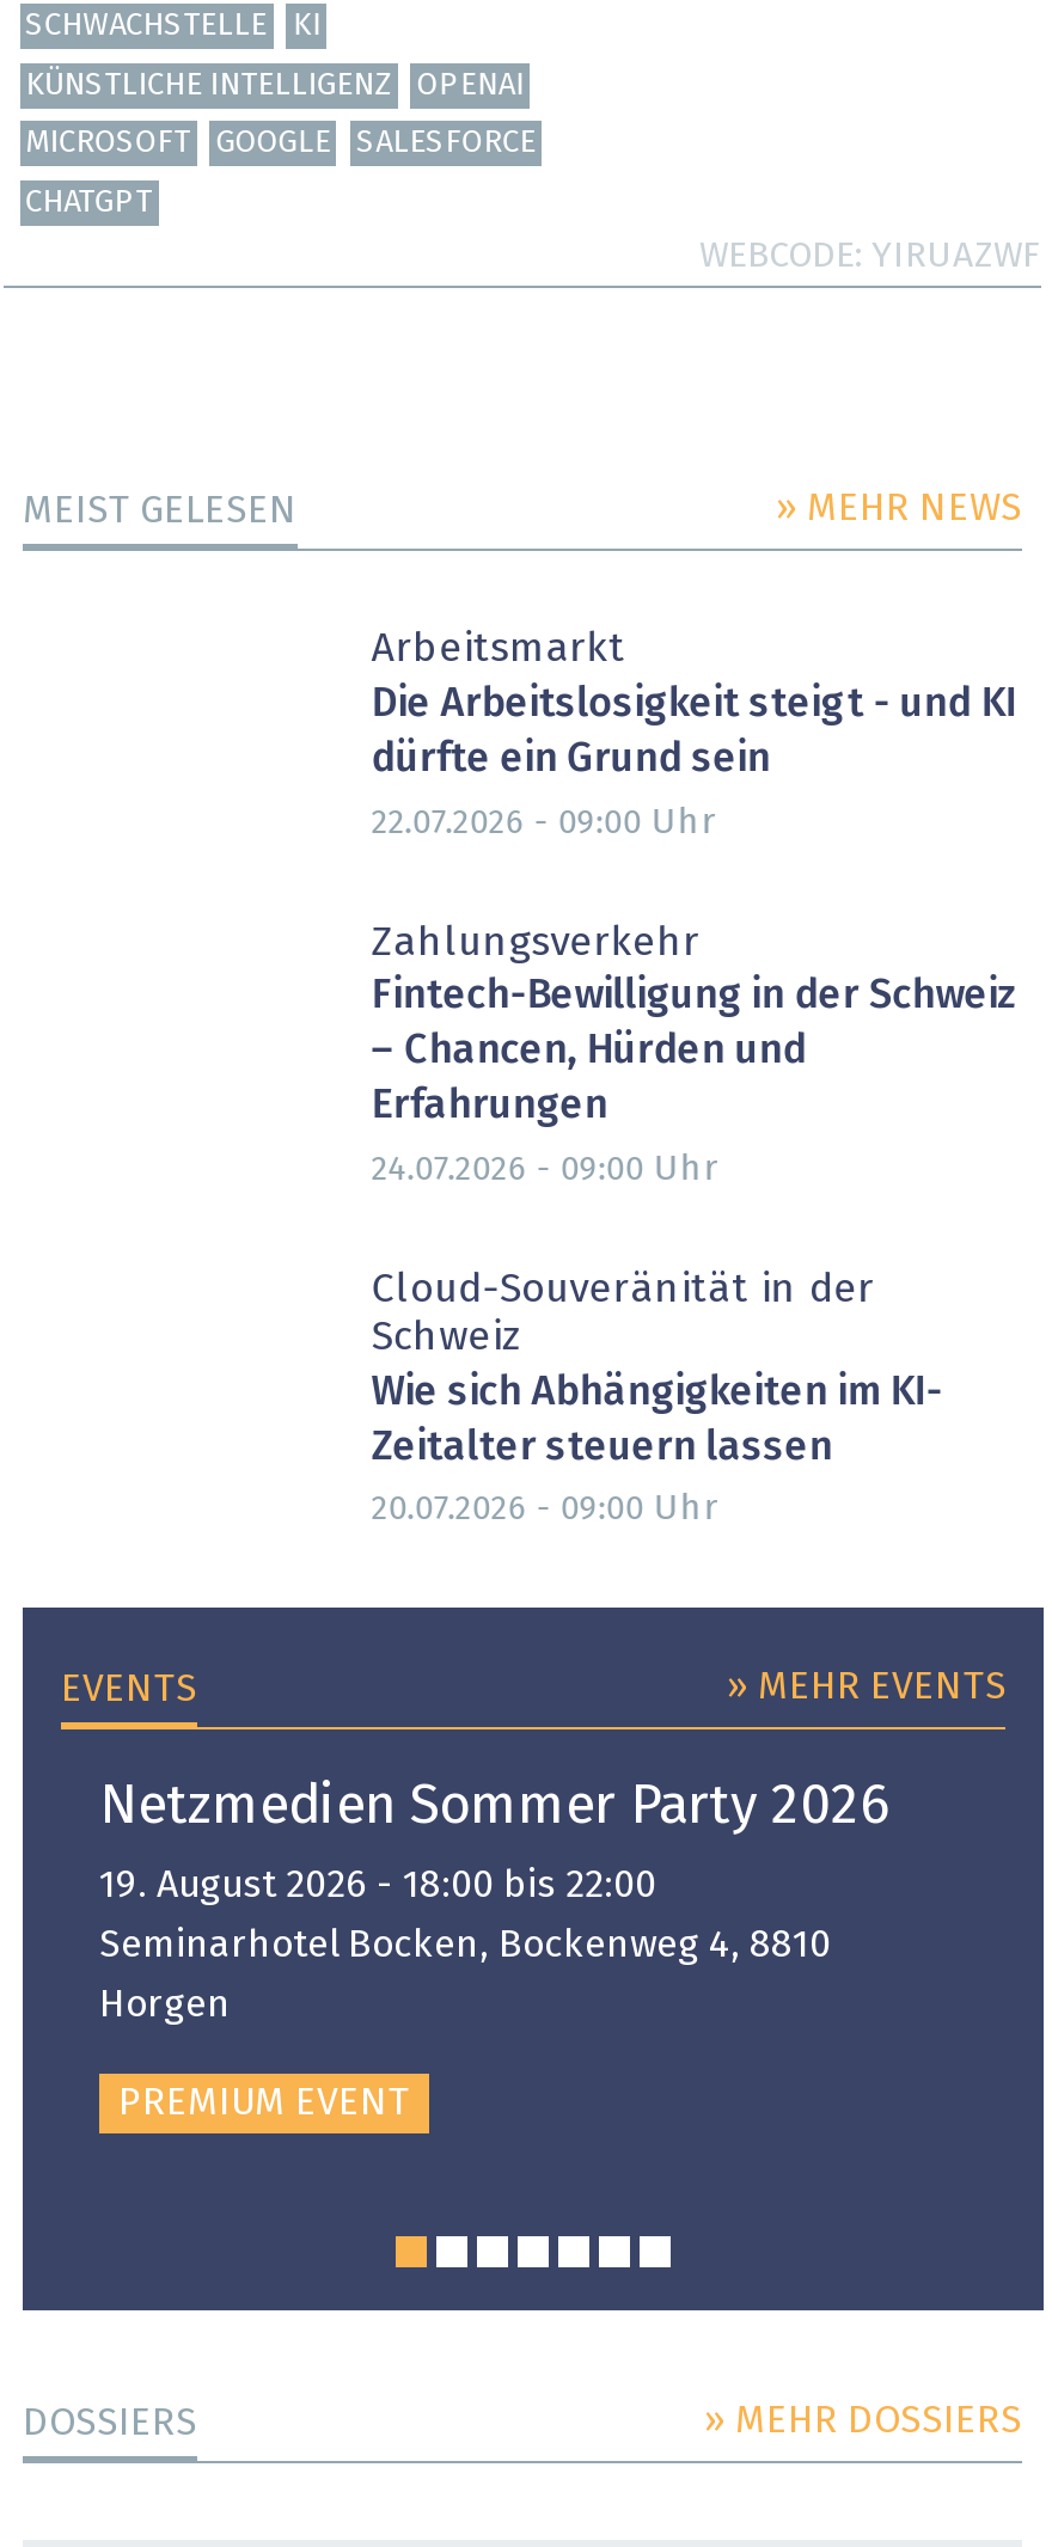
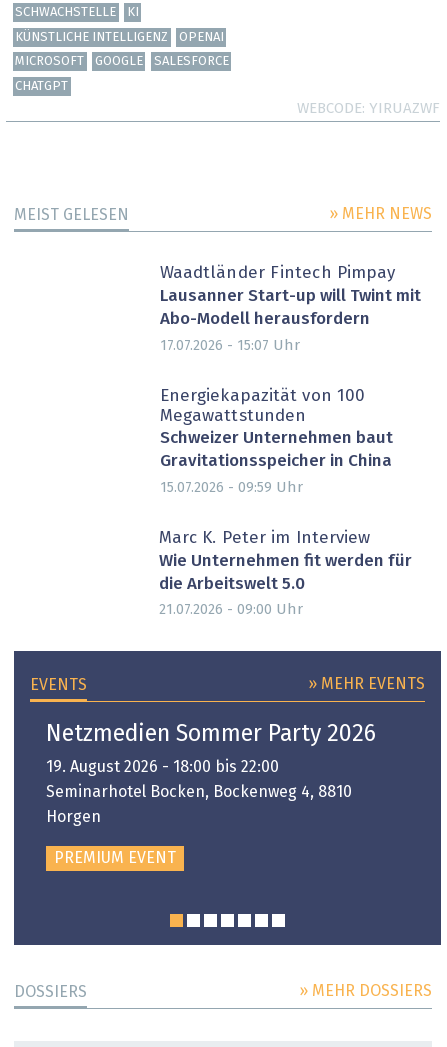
[371,630,1017,781] Arbeitsmarkt | Die Arbeitslosigkeit steigt - und KI | dürfte ein Grund sein -> [160,265,421,328] Waadtländer Fintech Pimpay | Lausanner Start-up will Twint mit | Abo-Modell herausfordern
[371,803,716,839] 22.07.2026 - 09:00 Uhr -> [160,338,300,353] 17.07.2026 - 15:07 Uhr
[371,923,1017,1128] Zahlungsverkehr | Fintech-Bewilligung in der Schweiz | – Chancen, Hürden und | Erfahrungen -> [160,388,393,470] Energiekapazität von 100 | Megawattstunden | Schweizer Unternehmen baut | Gravitationsspeicher in China
[371,1151,718,1187] 24.07.2026 - 09:00 Uhr -> [160,480,303,495] 15.07.2026 - 09:59 Uhr
[371,1270,943,1468] Cloud-Souveränität in der | Schweiz | Wie sich Abhängigkeiten im KI- | Zeitalter steuern lassen -> [159,530,412,593] Marc K. Peter im Interview | Wie Unternehmen fit werden für | die Arbeitswelt 5.0
[371,1491,718,1527] 20.07.2026 - 09:00 Uhr -> [159,602,303,617] 21.07.2026 - 09:00 Uhr

